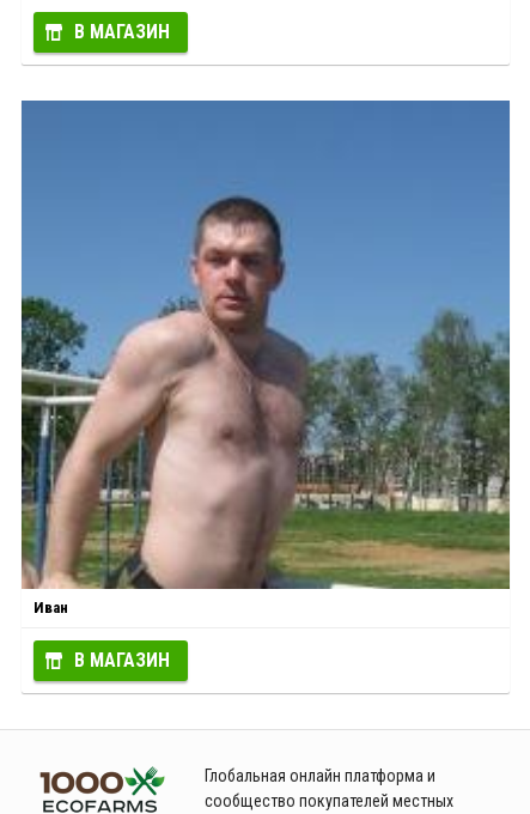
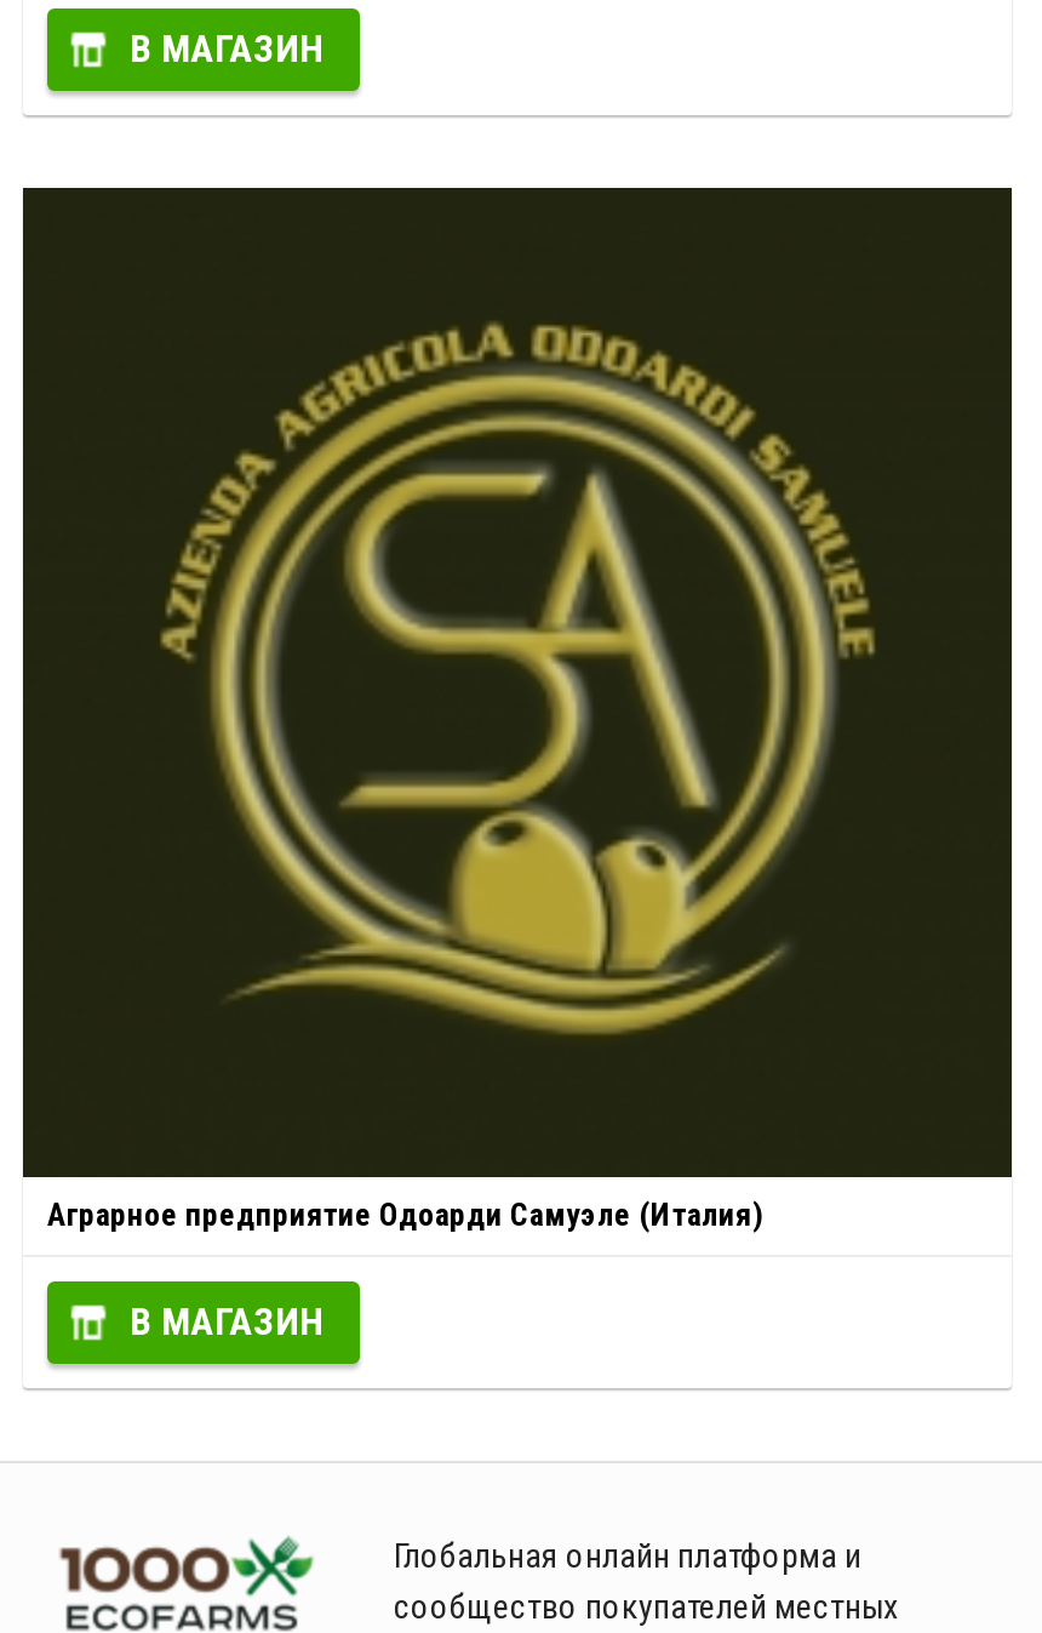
[20,99,511,616] [image] | Иван -> [21,185,1014,1233] [image] | Аграрное предприятие Одоарди Самуэле (Италия)

